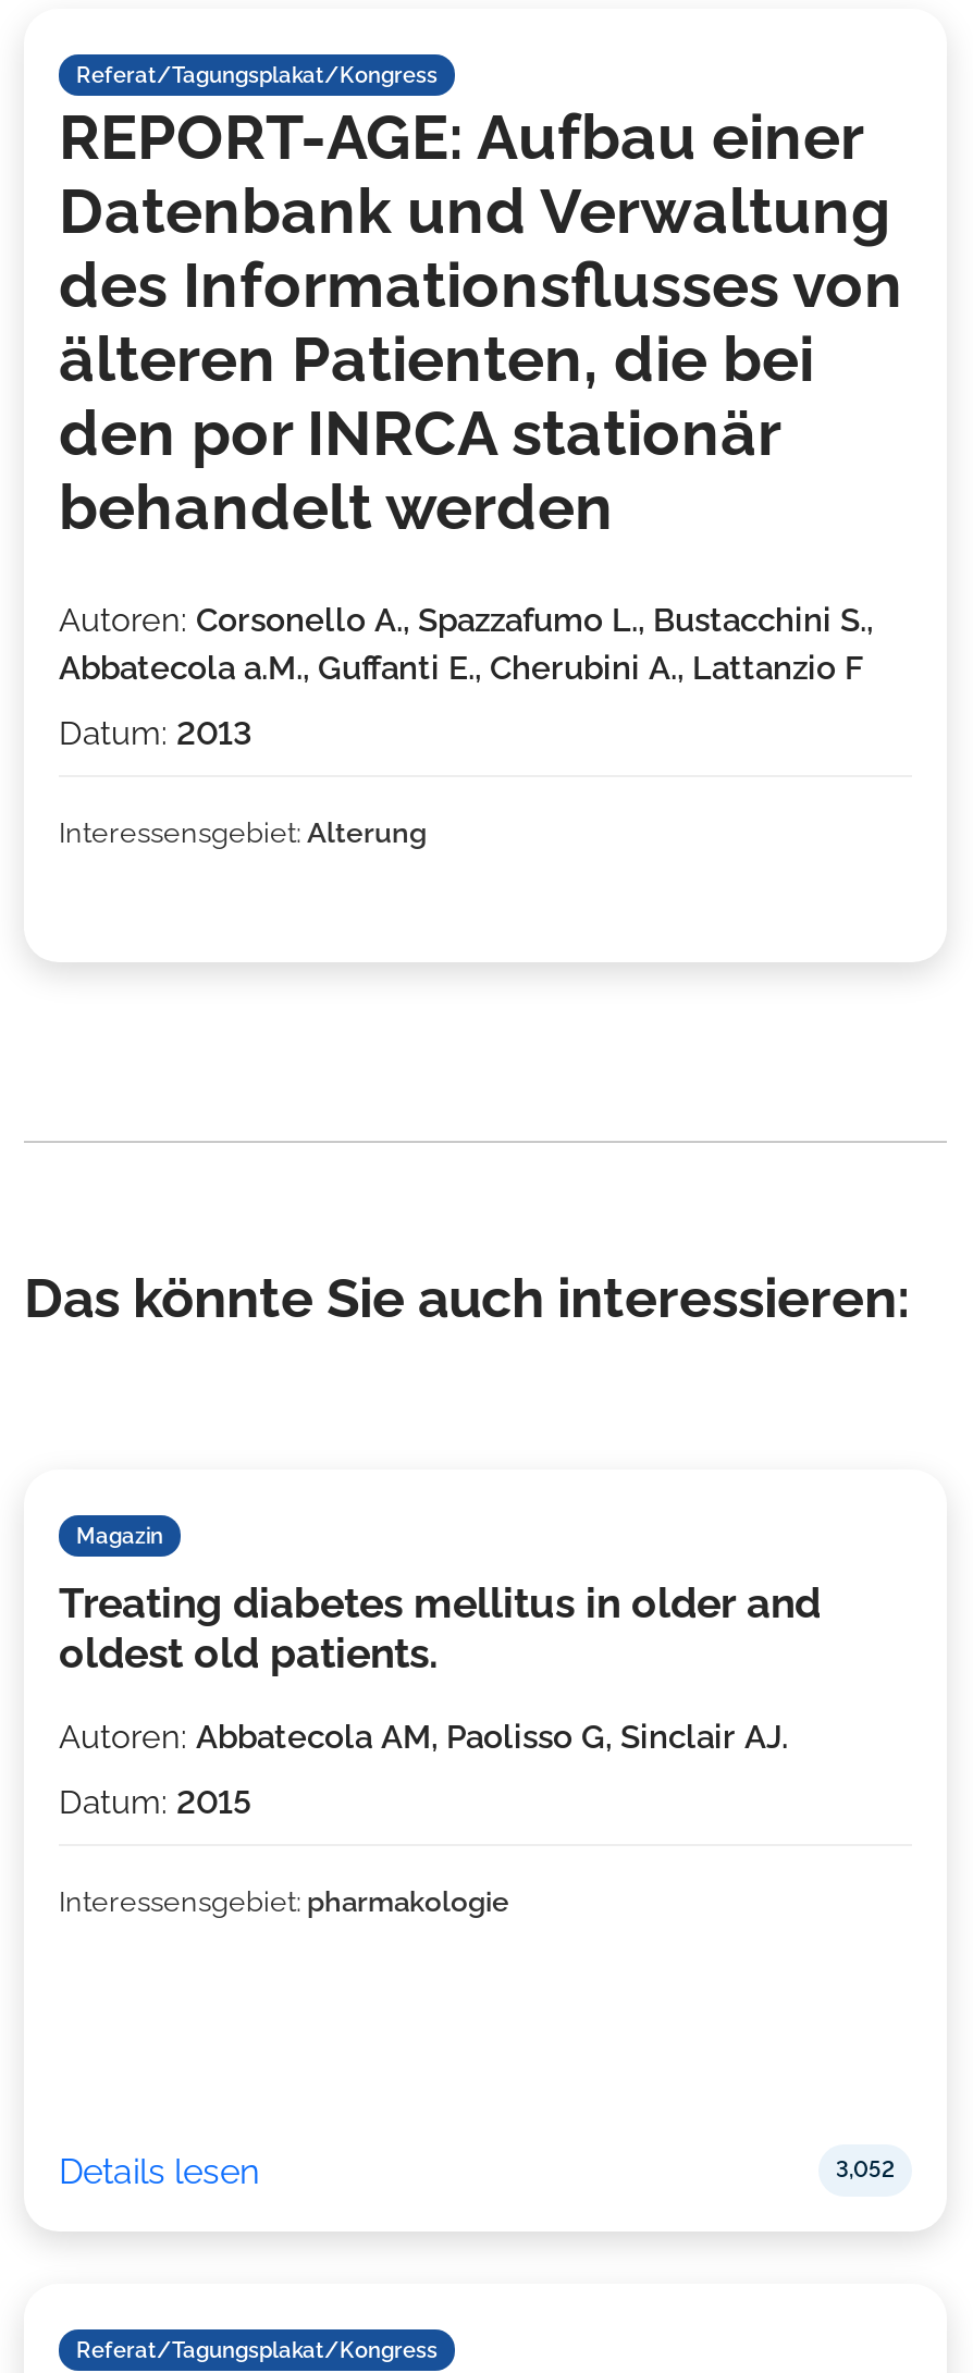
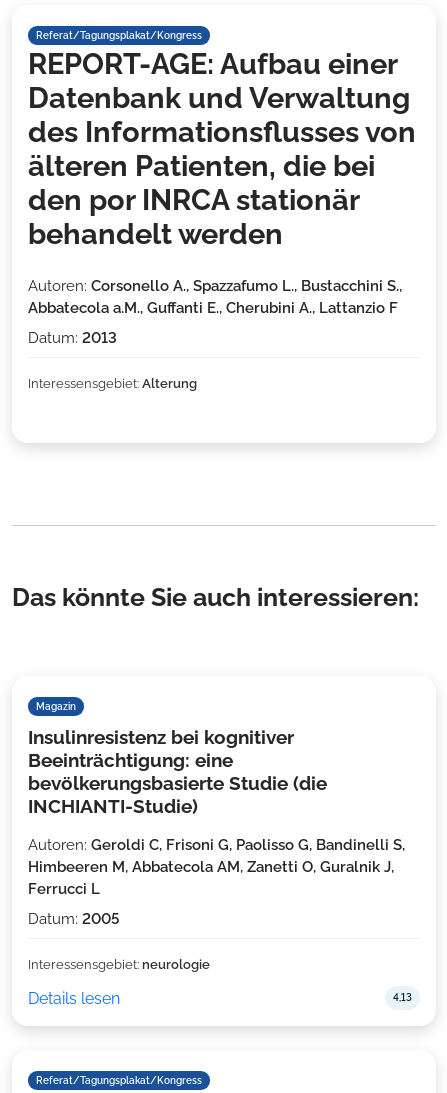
[59,1578,821,1676] Treating diabetes mellitus in older and | oldest old patients. -> [28,726,327,817] Insulinresistenz bei kognitiver | Beeinträchtigung: eine | bevölkerungsbasierte Studie (die | INCHIANTI-Studie)
[59,1717,788,1757] Autoren: Abbatecola AM, Paolisso G, Sinclair AJ. -> [28,836,405,898] Autoren: Geroldi C, Frisoni G, Paolisso G, Bandinelli S, | Himbeeren M, Abbatecola AM, Zanetti O, Guralnik J, | Ferrucci L
[59,1783,250,1822] Datum: 2015 -> [28,910,119,928] Datum: 2005
[59,1885,509,1918] Interessensgebiet: pharmakologie -> [28,957,210,972] Interessensgebiet: neurologie
[836,2157,895,2181] 3,052 -> [393,992,412,1003] 4,13

